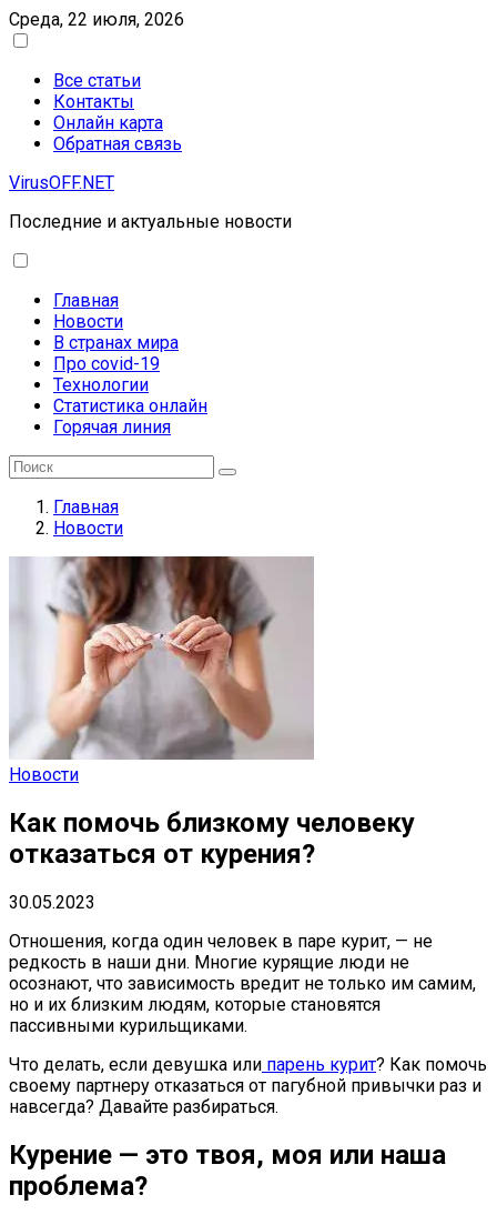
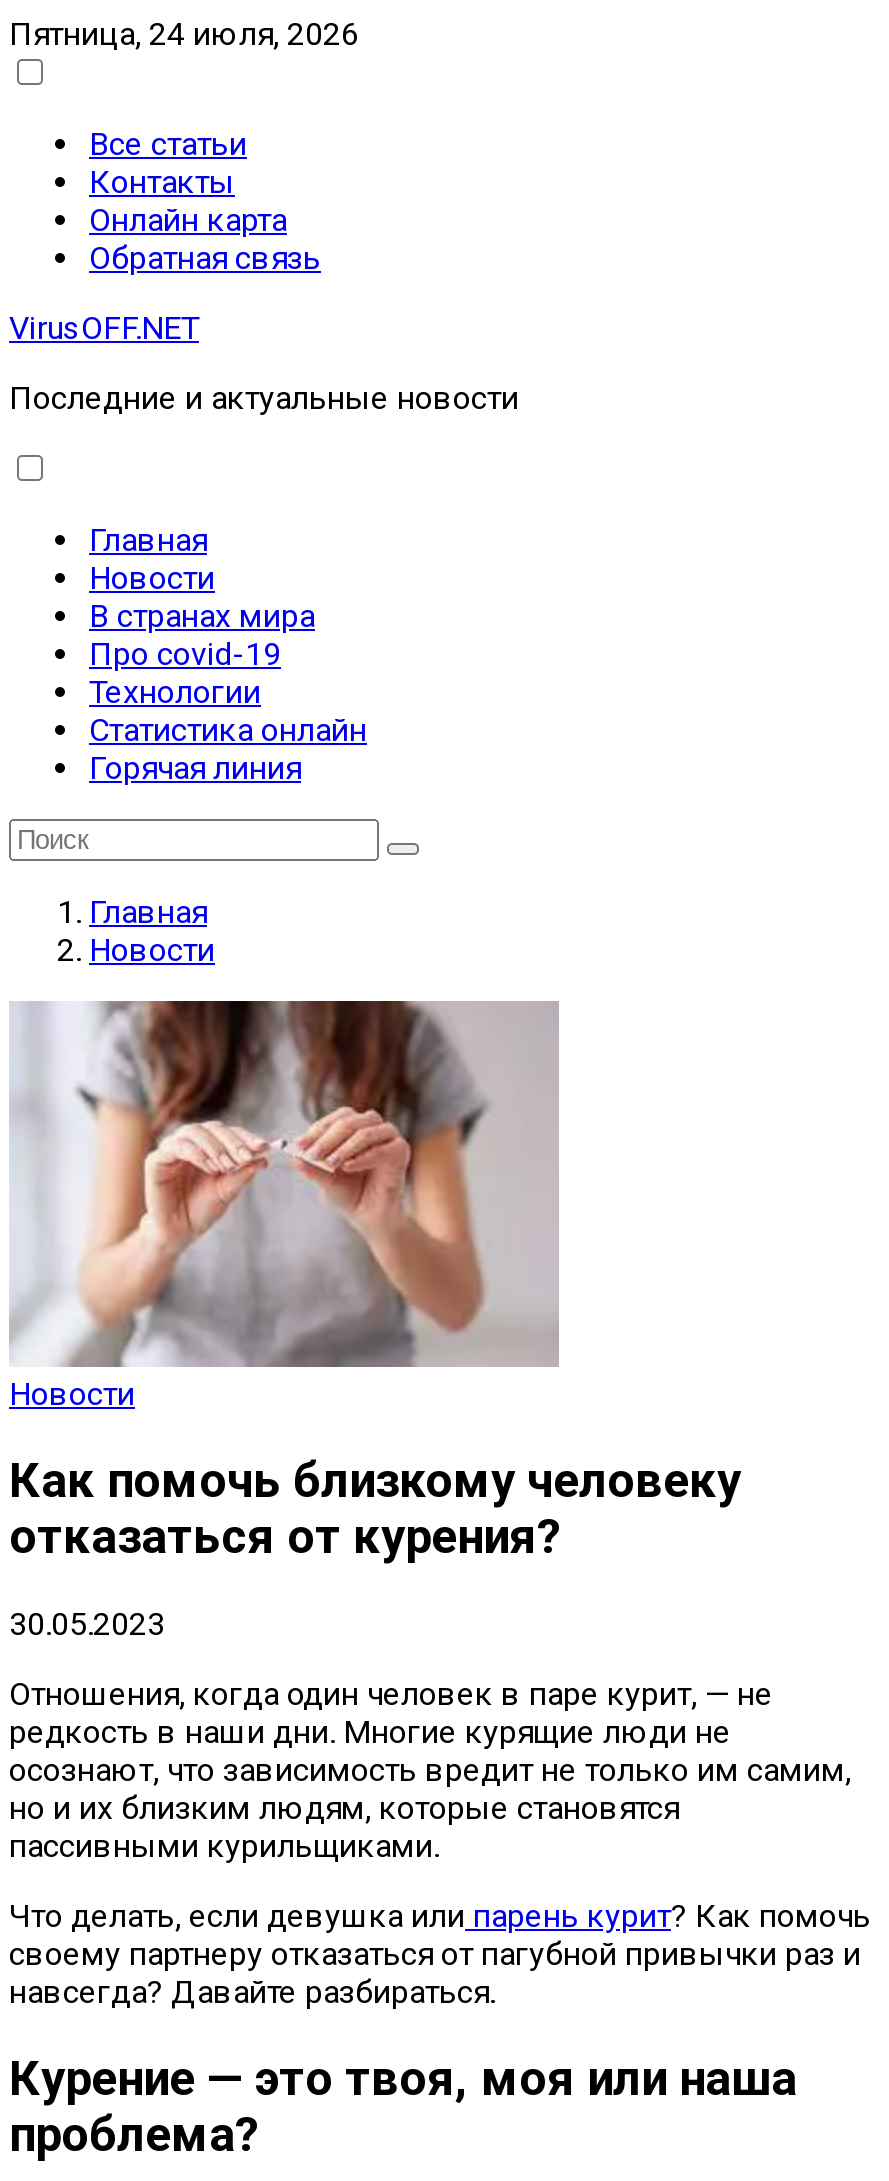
[9,9,184,30] Среда, 22 июля, 2026 -> [9,15,359,53] Пятница, 24 июля, 2026

